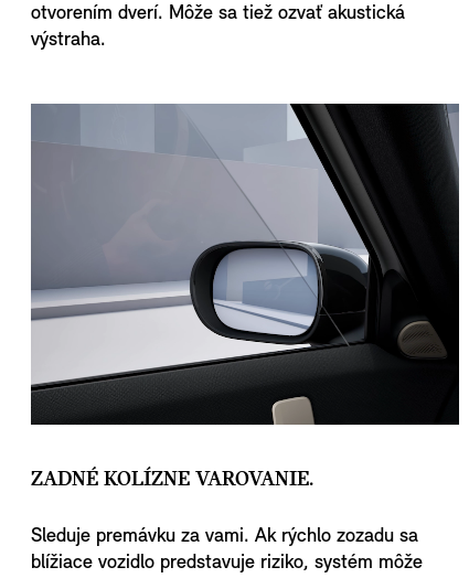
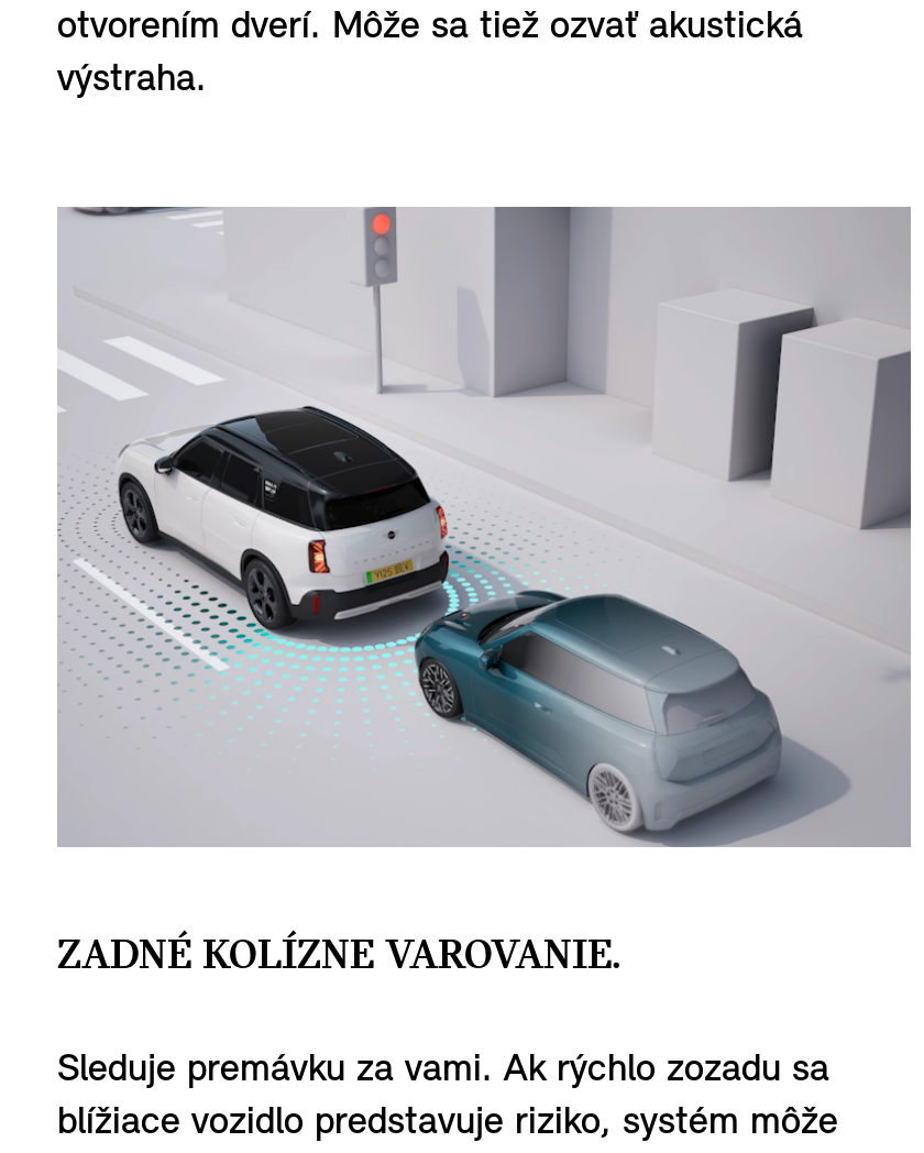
[31,103,459,426] [image] -> [59,207,913,847] [image]

